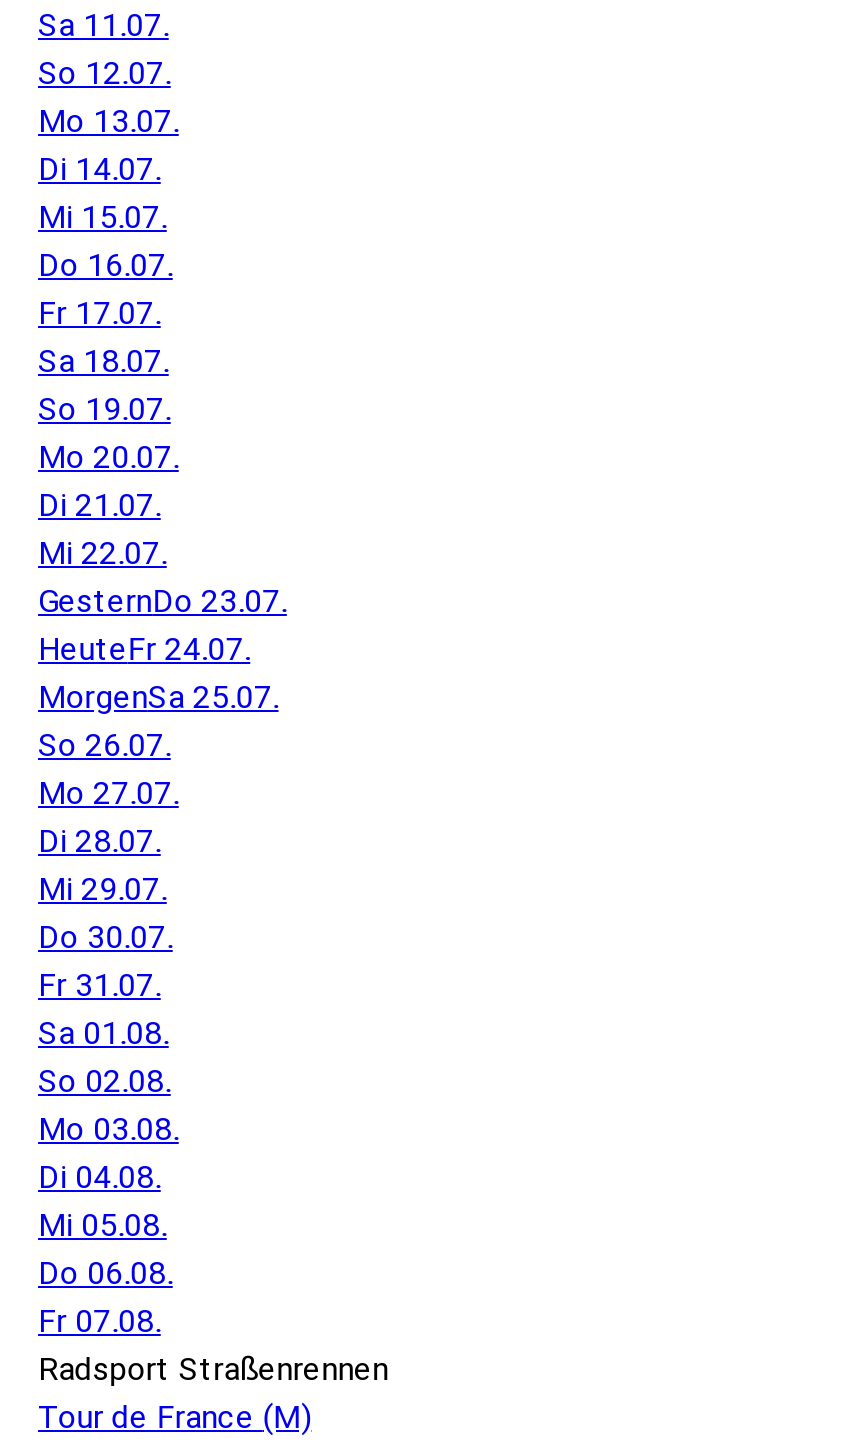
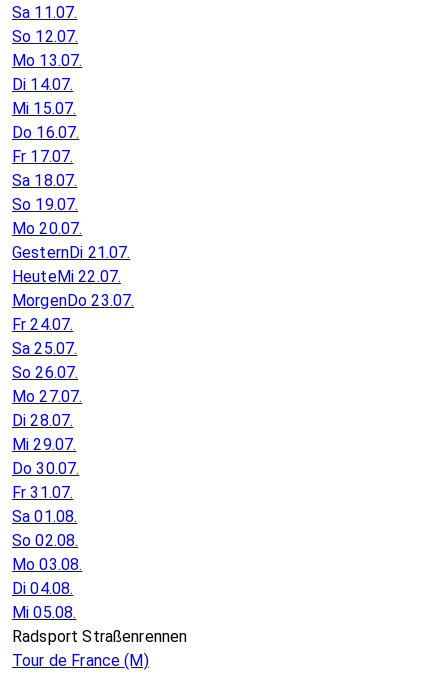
[38,486,287,716] Di 21.07. | Mi 22.07. | GesternDo 23.07. | HeuteFr 24.07. | MorgenSa 25.07. -> [12,243,134,358] GesternDi 21.07. | HeuteMi 22.07. | MorgenDo 23.07. | Fr 24.07. | Sa 25.07.
[38,1254,173,1340] Do 06.08. | Fr 07.08. -> none

